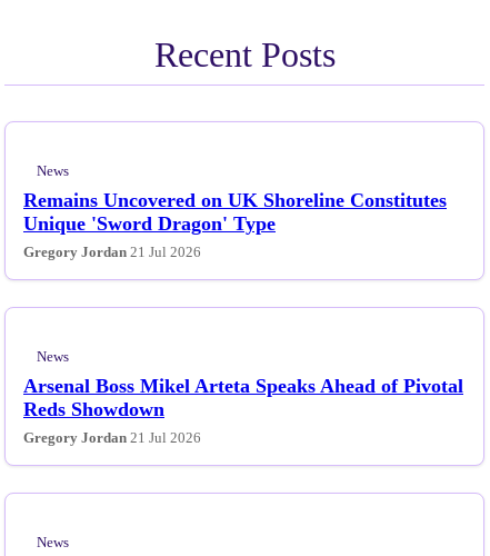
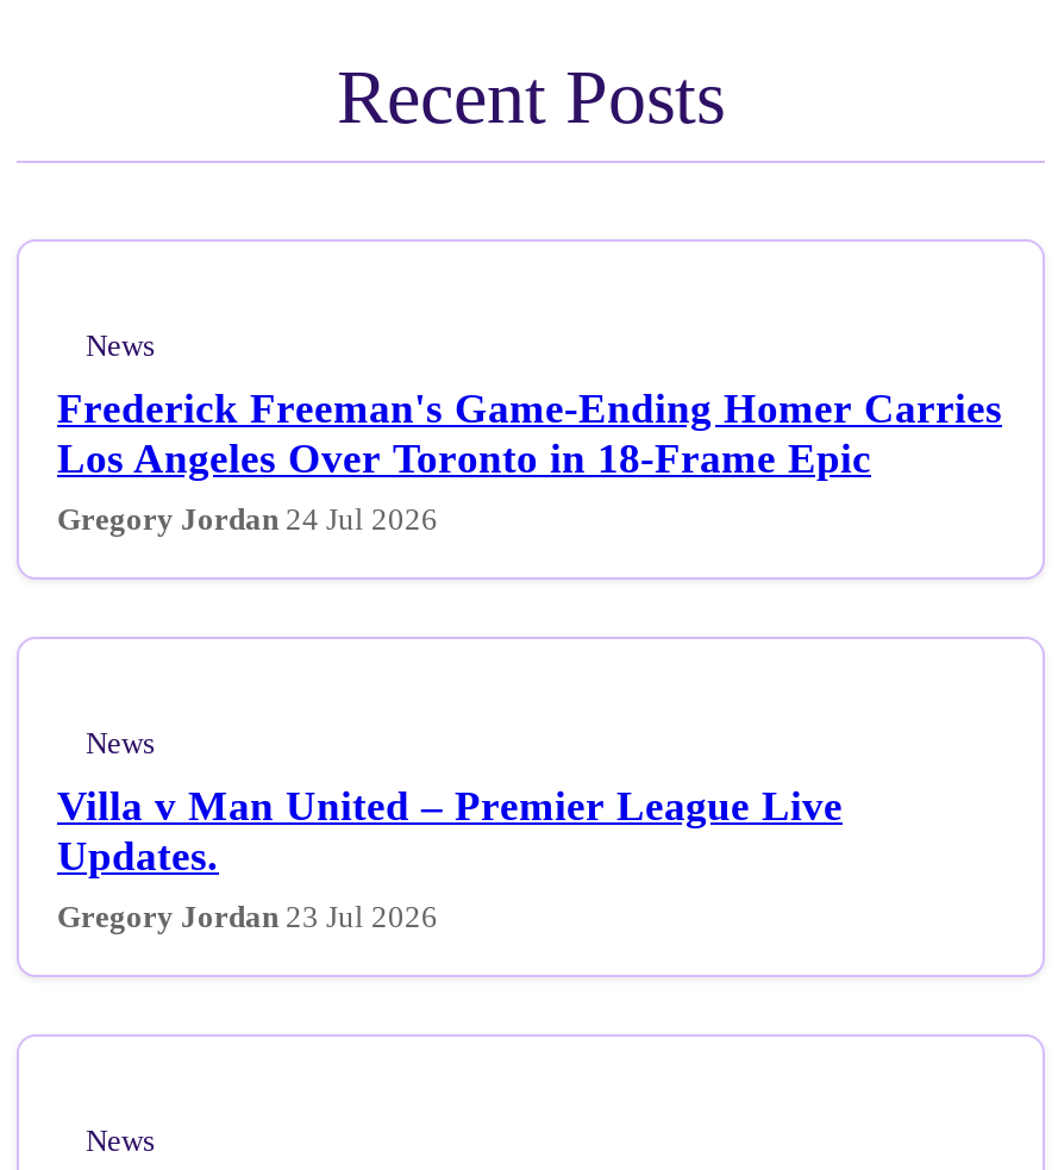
[23,189,447,261] Remains Uncovered on UK Shoreline Constitutes | Unique 'Sword Dragon' Type | Gregory Jordan 21 Jul 2026 -> [57,385,1002,538] Frederick Freeman's Game-Ending Homer Carries | Los Angeles Over Toronto in 18-Frame Epic | Gregory Jordan 24 Jul 2026
[23,375,463,446] Arsenal Boss Mikel Arteta Speaks Ahead of Pivotal | Reds Showdown | Gregory Jordan 21 Jul 2026 -> [57,783,843,935] Villa v Man United – Premier League Live | Updates. | Gregory Jordan 23 Jul 2026

